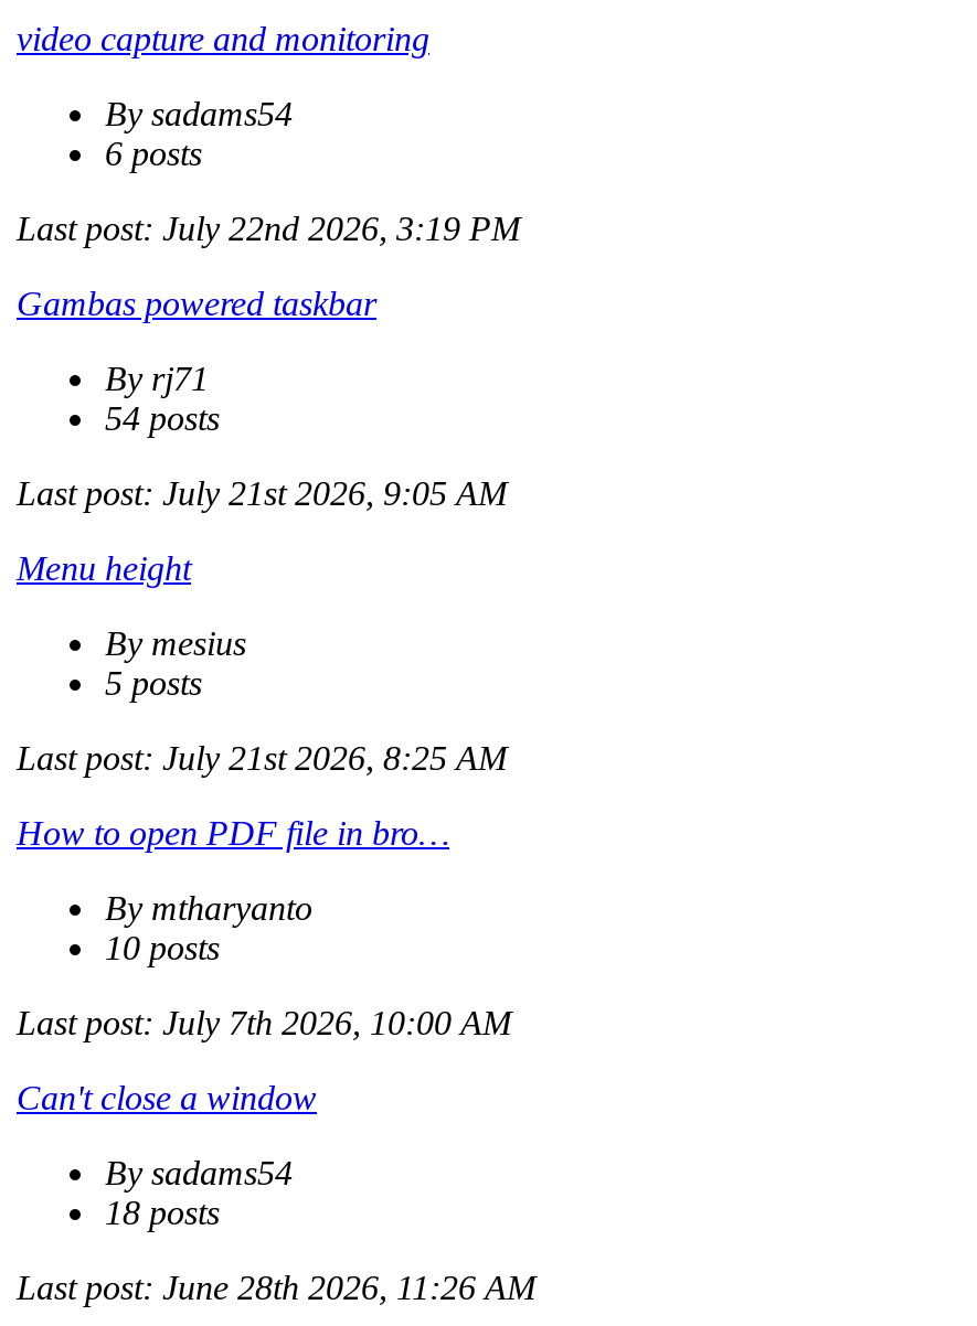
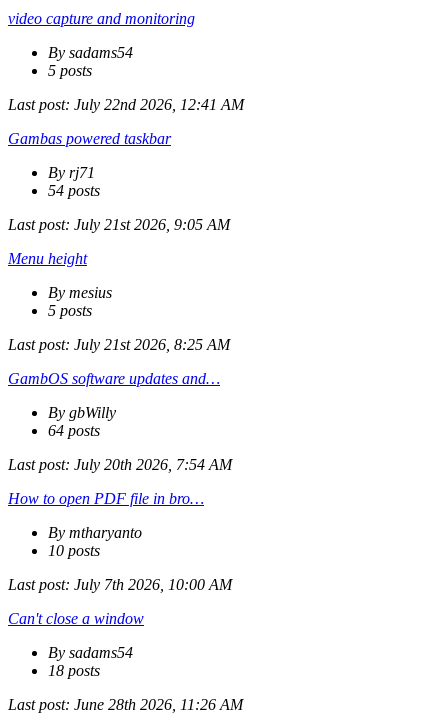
[105,135,202,172] 6 posts -> [48,62,92,79] 5 posts
[17,210,520,247] Last post: July 22nd 2026, 3:19 PM -> [8,96,244,113] Last post: July 22nd 2026, 12:41 AM
none -> [8,370,232,473] GambOS software updates and… | By gbWilly | 64 posts | Last post: July 20th 2026, 7:54 AM

